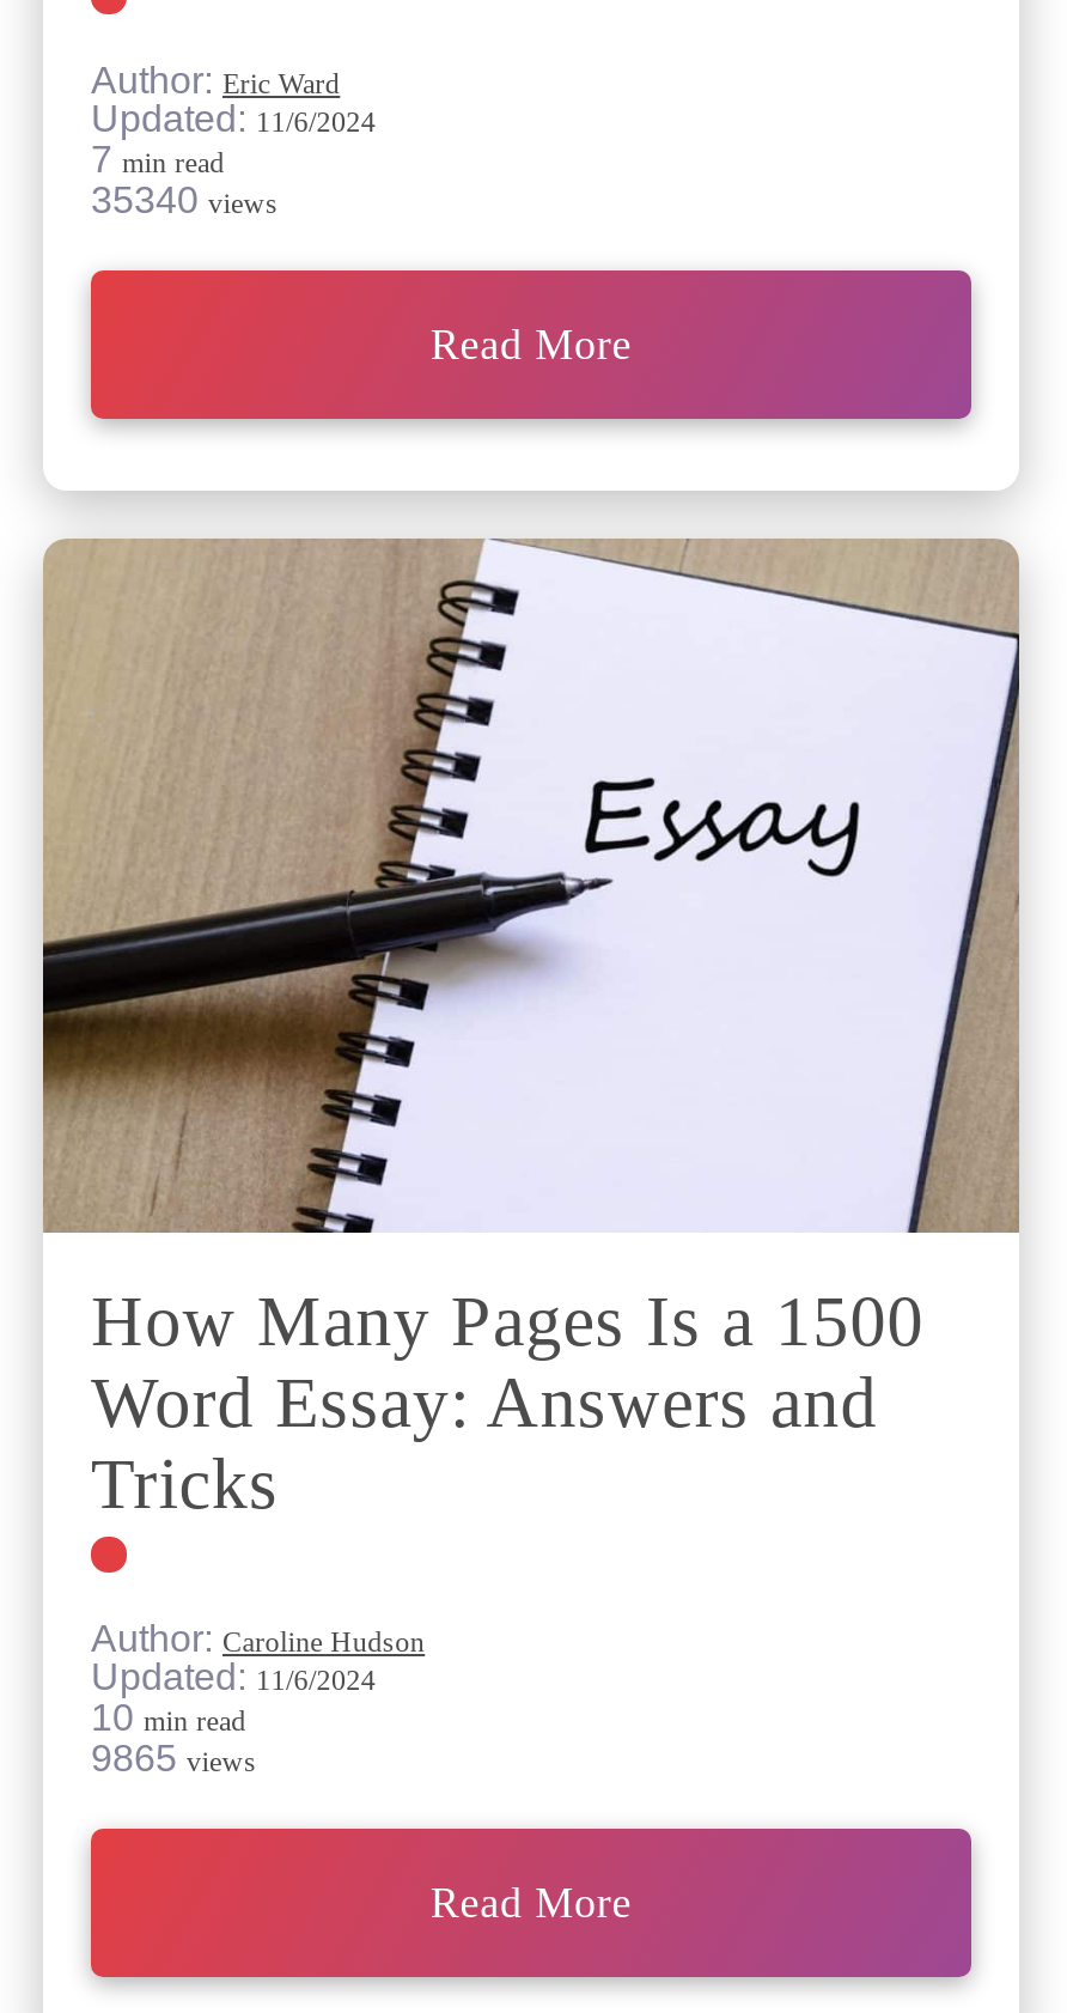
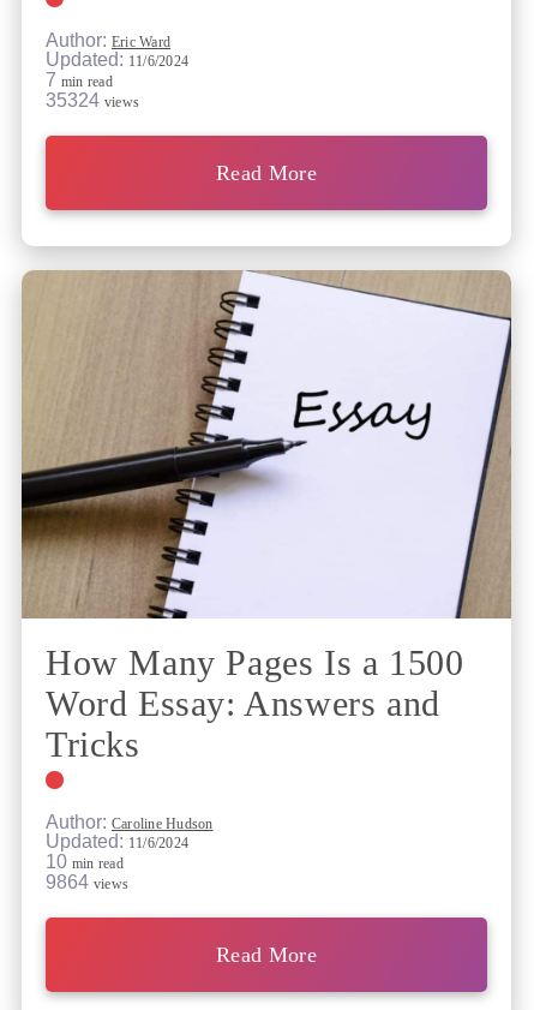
[91,180,278,220] 35340 views -> [46,90,139,110] 35324 views
[91,1738,256,1778] 9865 views -> [46,872,129,892] 9864 views

